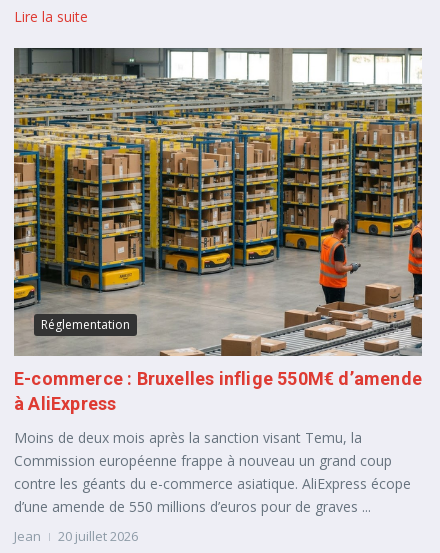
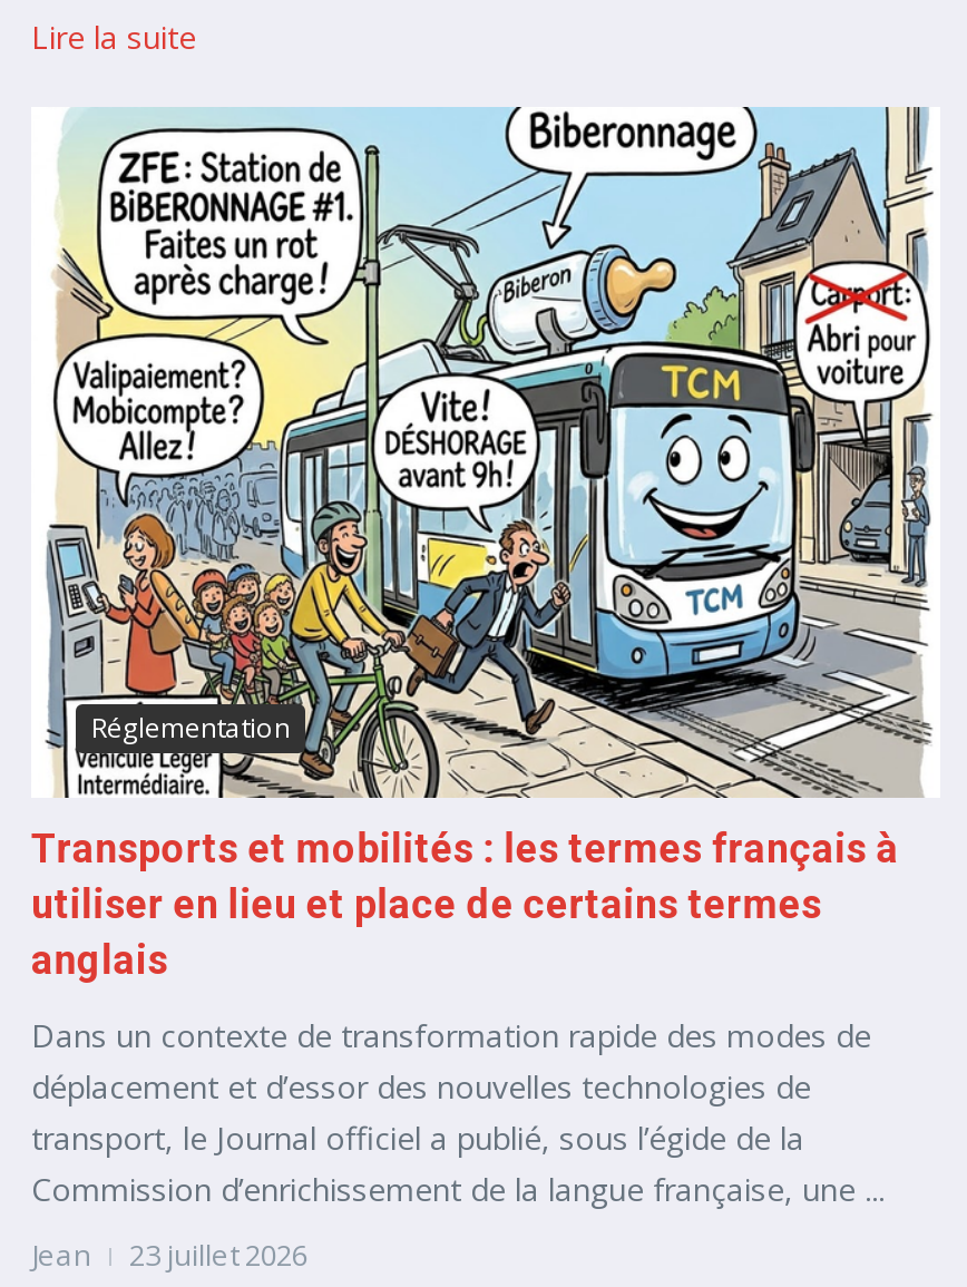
[13,47,423,414] [image] | E-commerce : Bruxelles inflige 550M€ d’amende | à AliExpress -> [31,107,940,981] [image] | Transports et mobilités : les termes français à | utiliser en lieu et place de certains termes | anglais
[14,428,411,516] Moins de deux mois après la sanction visant Temu, la | Commission européenne frappe à nouveau un grand coup | contre les géants du e-commerce asiatique. AliExpress écope | d’une amende de 550 millions d’euros pour de graves ... -> [31,1013,885,1209] Dans un contexte de transformation rapide des modes de | déplacement et d’essor des nouvelles technologies de | transport, le Journal officiel a publié, sous l’égide de la | Commission d’enrichissement de la langue française, une ...
[14,527,138,545] Jean 20 juillet 2026 -> [31,1233,307,1273] Jean 23 juillet 2026

